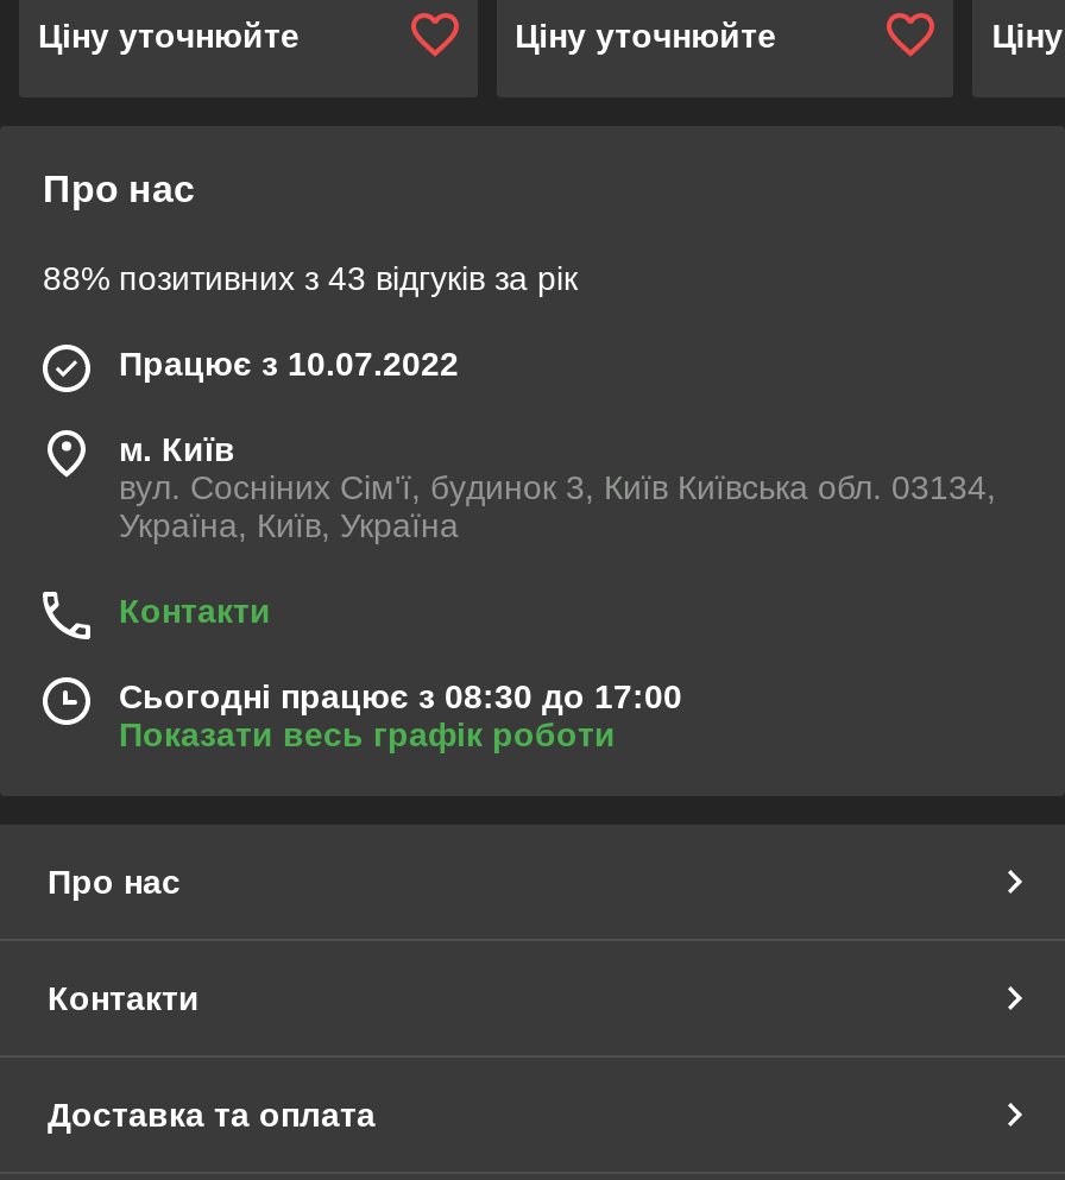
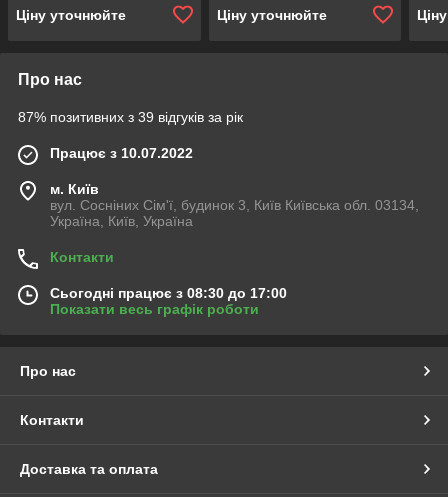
[43,259,578,297] 88% позитивних з 43 відгуків за рік -> [18,109,243,125] 87% позитивних з 39 відгуків за рік

